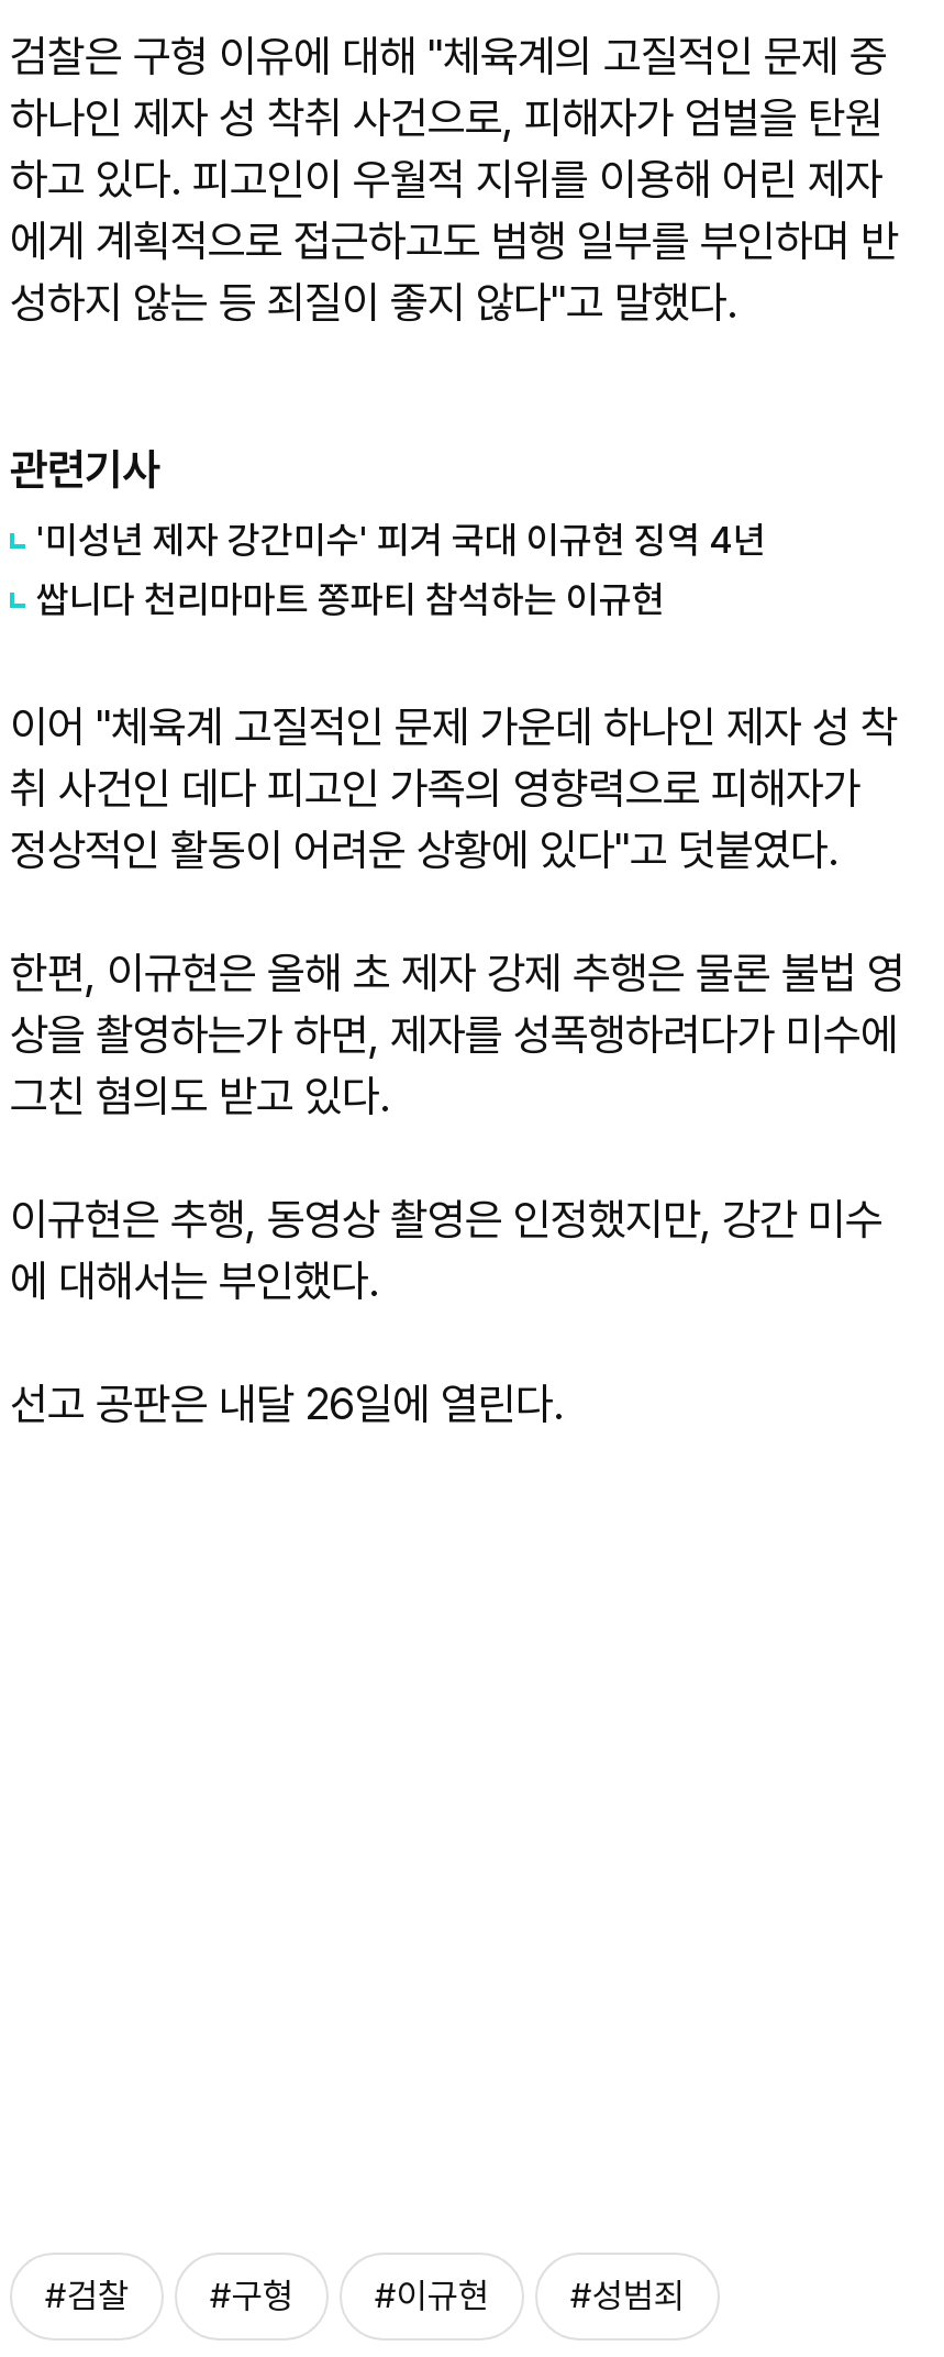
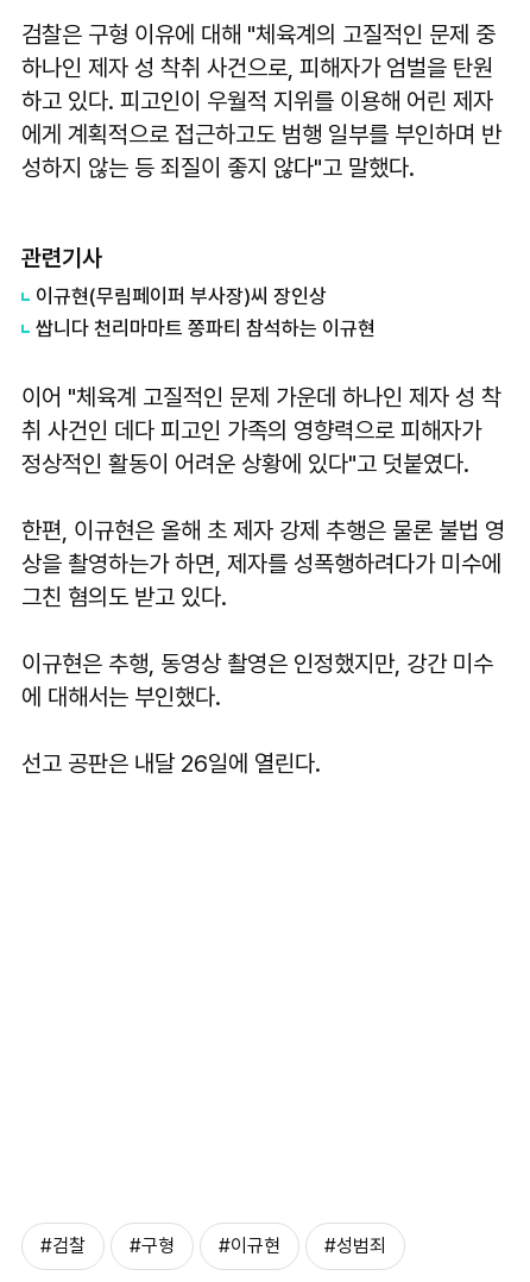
[36,517,766,561] '미성년 제자 강간미수' 피겨 국대 이규현 징역 4년 -> [36,284,327,308] 이규현(무림페이퍼 부사장)씨 장인상

